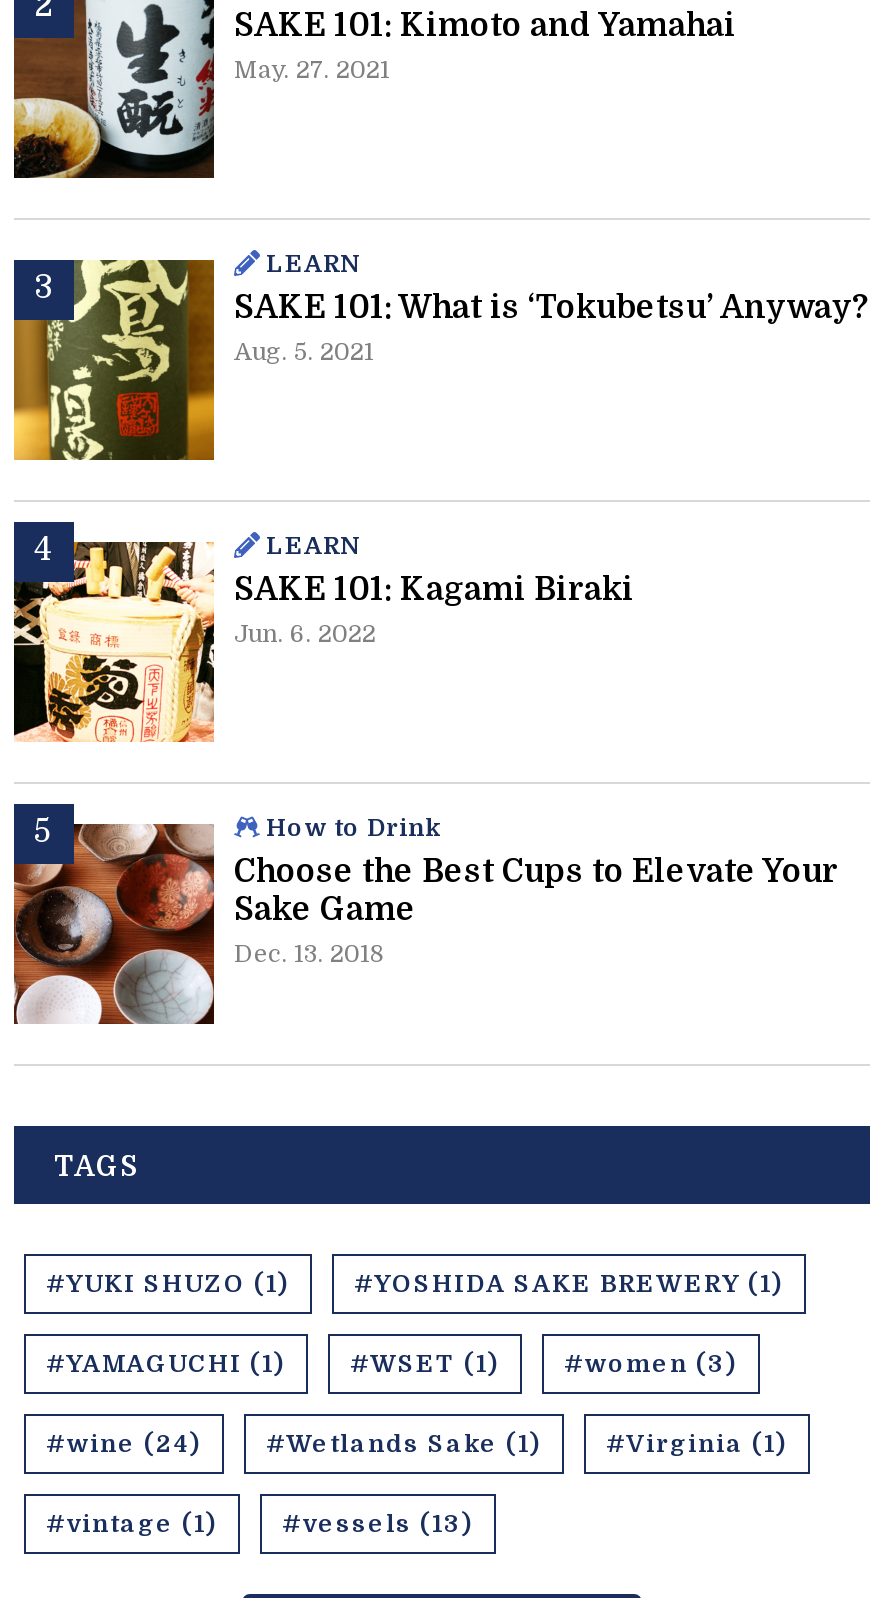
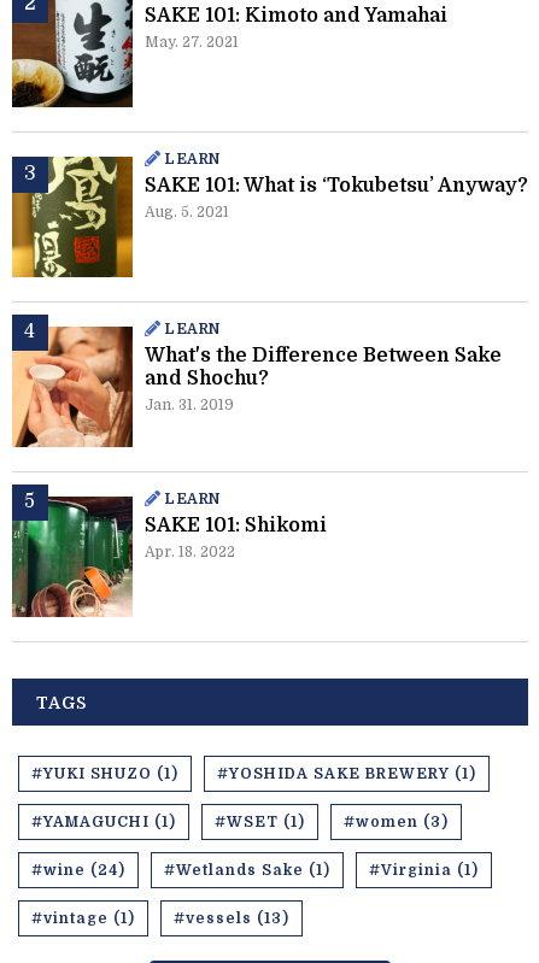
[12,540,634,742] [image] | SAKE 101: Kagami Biraki | Jun. 6. 2022 -> [12,325,502,448] [image] | What's the Difference Between Sake | and Shochu? | Jan. 31. 2019
[12,814,838,1026] [image] | How to Drink | Choose the Best Cups to Elevate Your | Sake Game | Dec. 13. 2018 -> [11,491,327,618] [image] | LEARN | SAKE 101: Shikomi | Apr. 18. 2022

